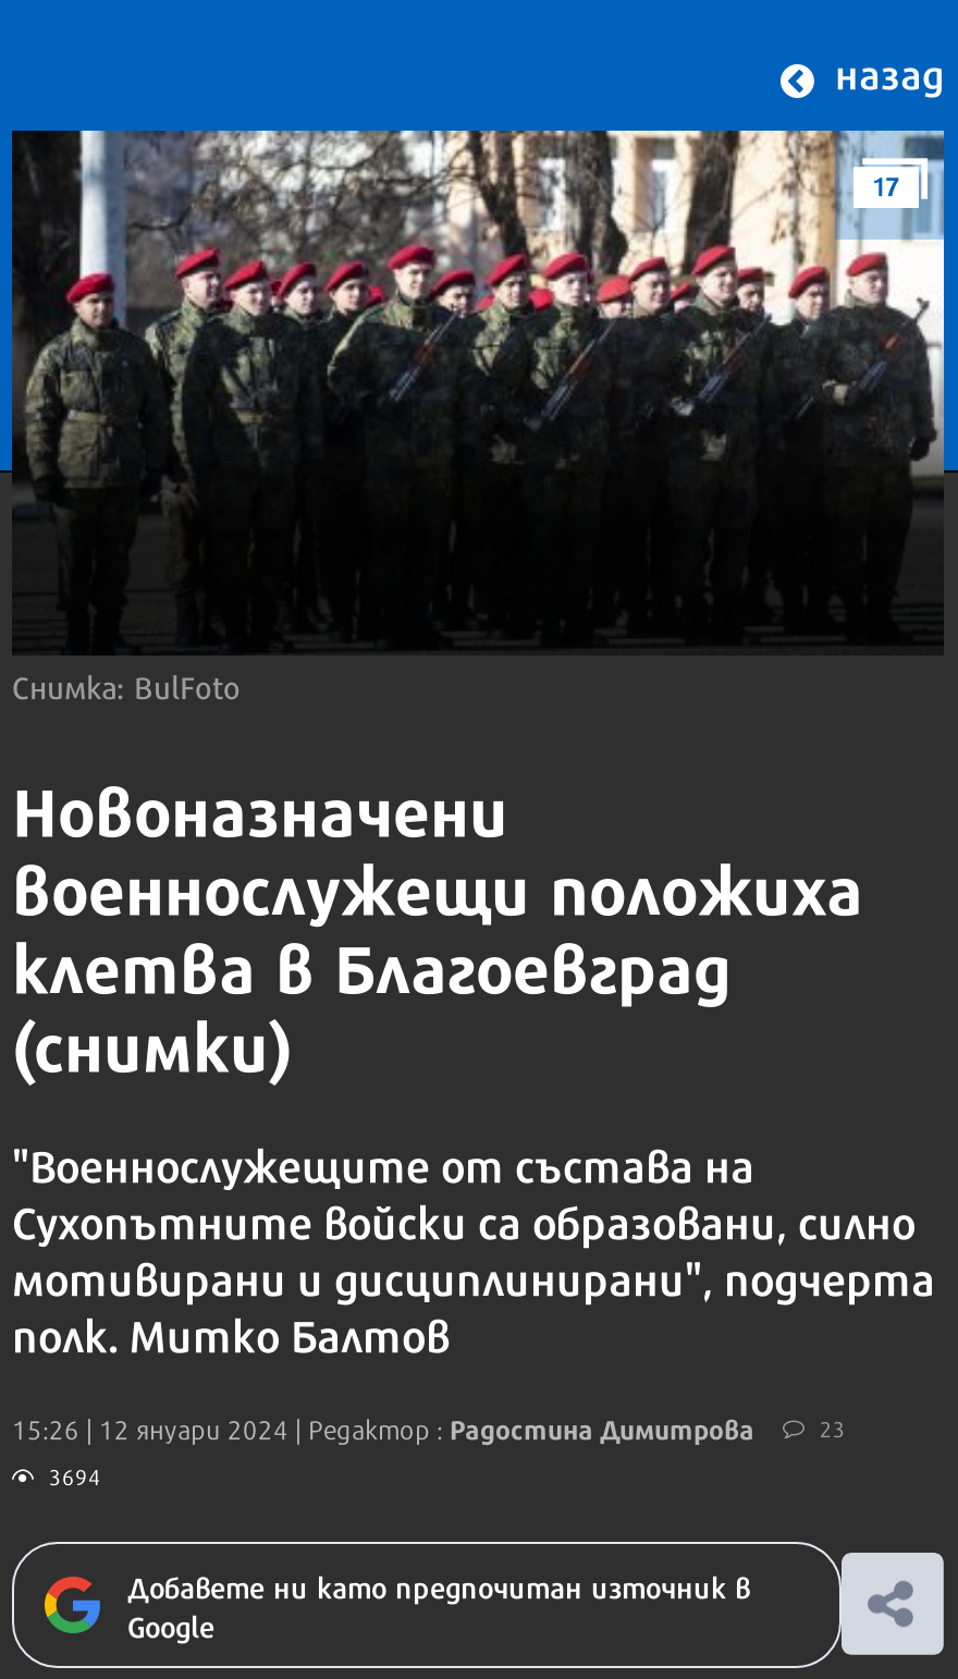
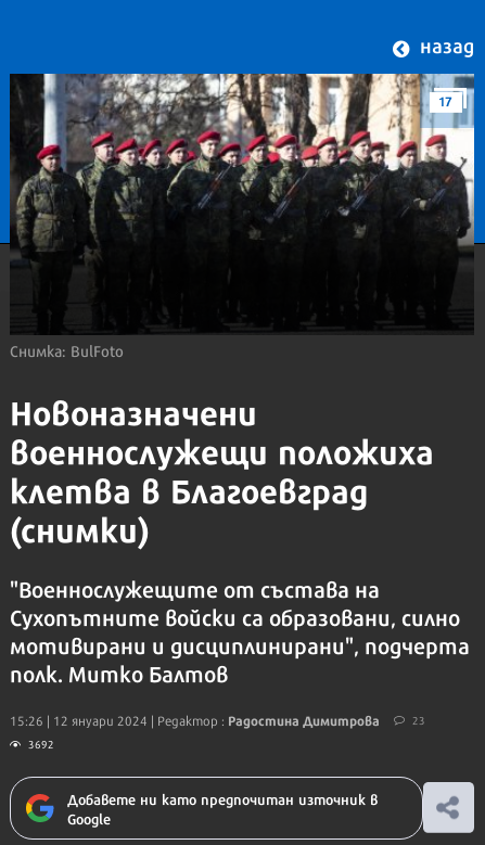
[49,1458,101,1491] 3694 -> [28,735,54,751] 3692

